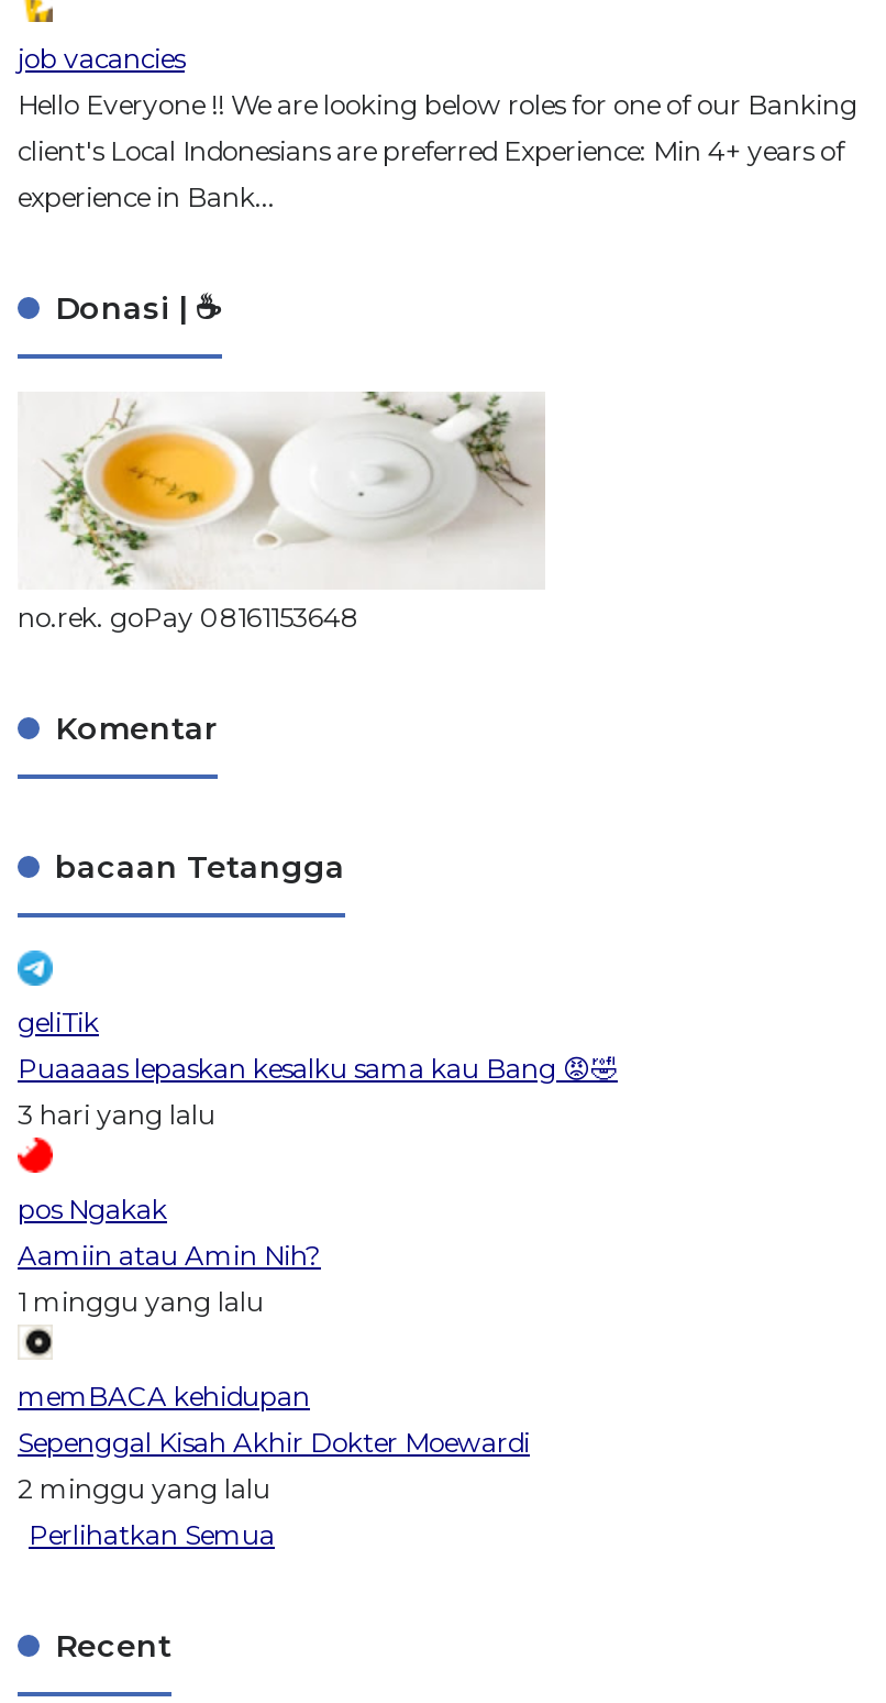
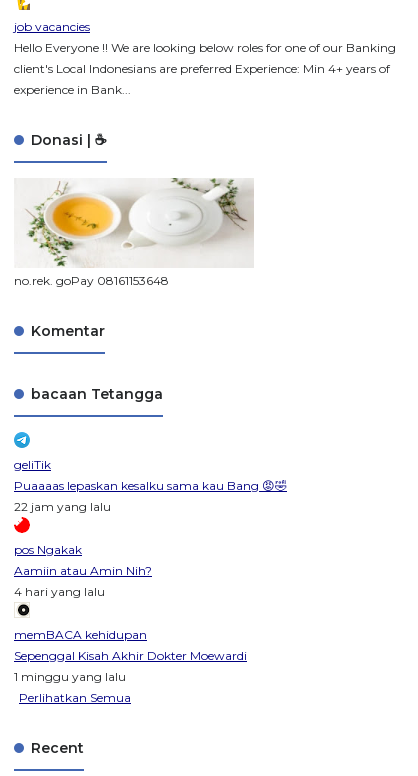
[18,1098,215,1131] 3 hari yang lalu -> [14,499,111,514] 22 jam yang lalu
moved [18,1285,264,1318] -> [14,669,126,684]: 1 minggu yang lalu
none -> [14,584,105,599] 4 hari yang lalu
[18,1472,270,1505] 2 minggu yang lalu -> none

